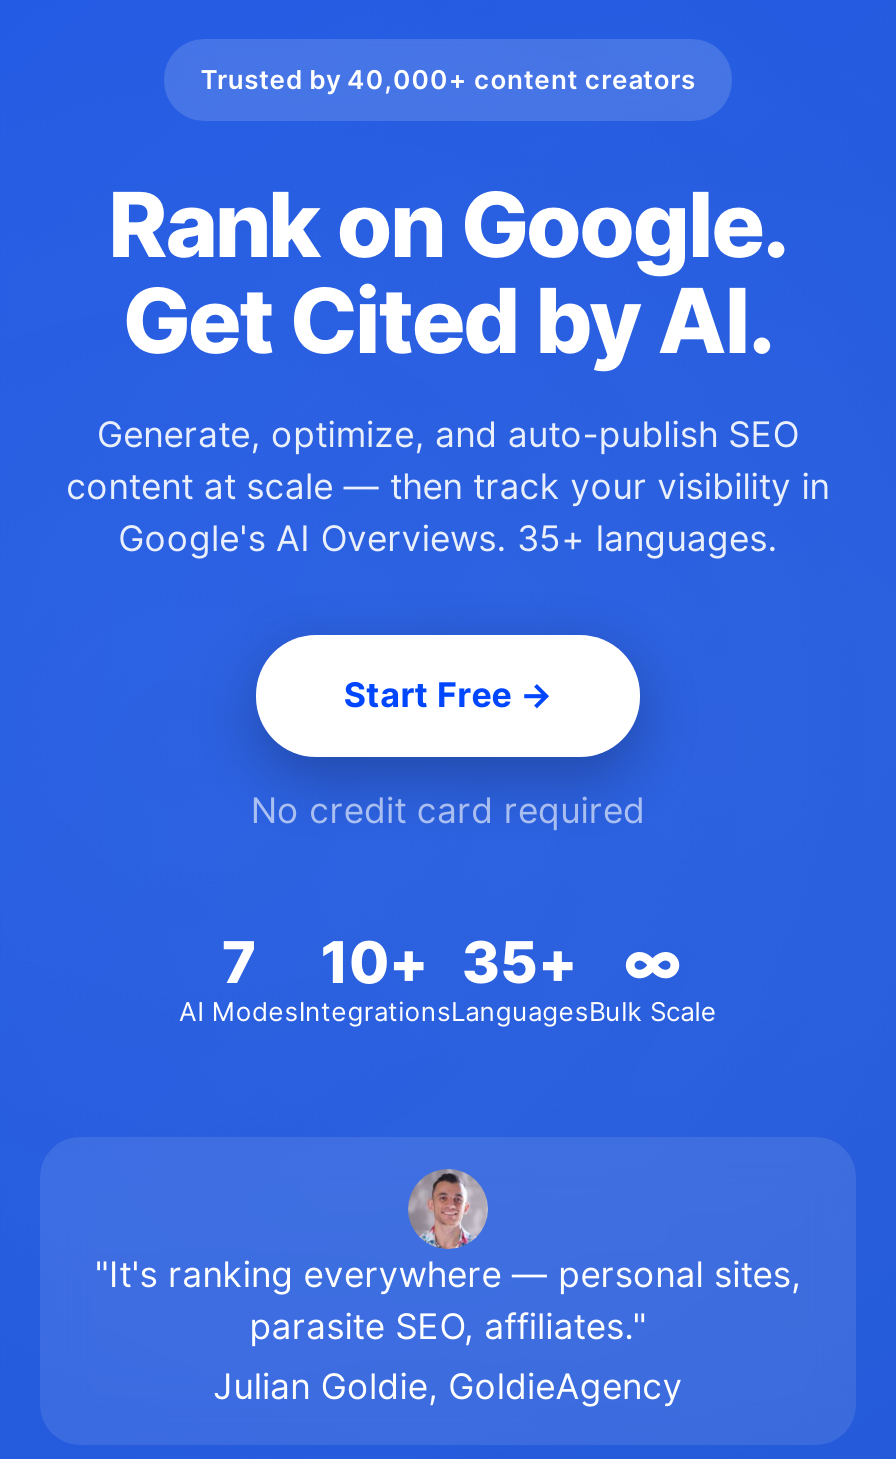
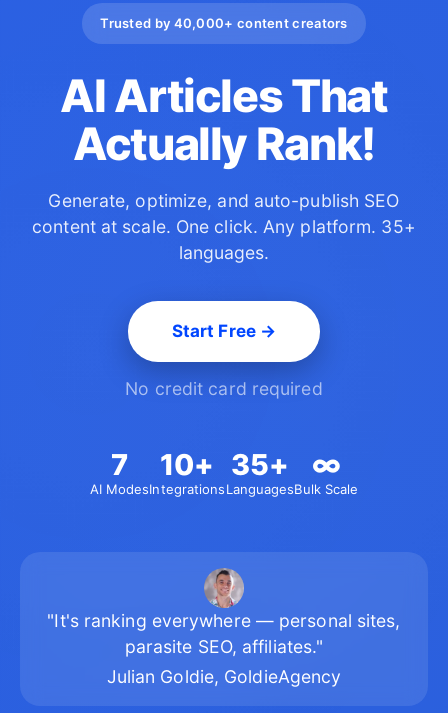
[108,171,788,375] Rank on Google. | Get Cited by AI. -> [60,69,388,171] AI Articles That | Actually Rank!
[66,465,830,559] content at scale — then track your visibility in | Google's AI Overviews. 35+ languages. -> [32,216,416,263] content at scale. One click. Any platform. 35+ | languages.

